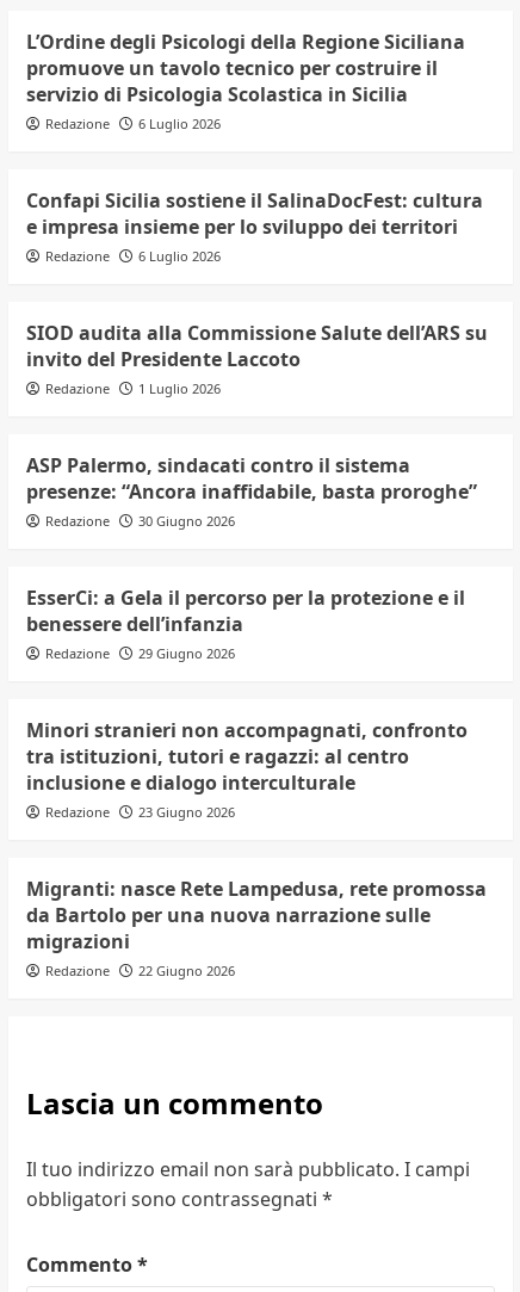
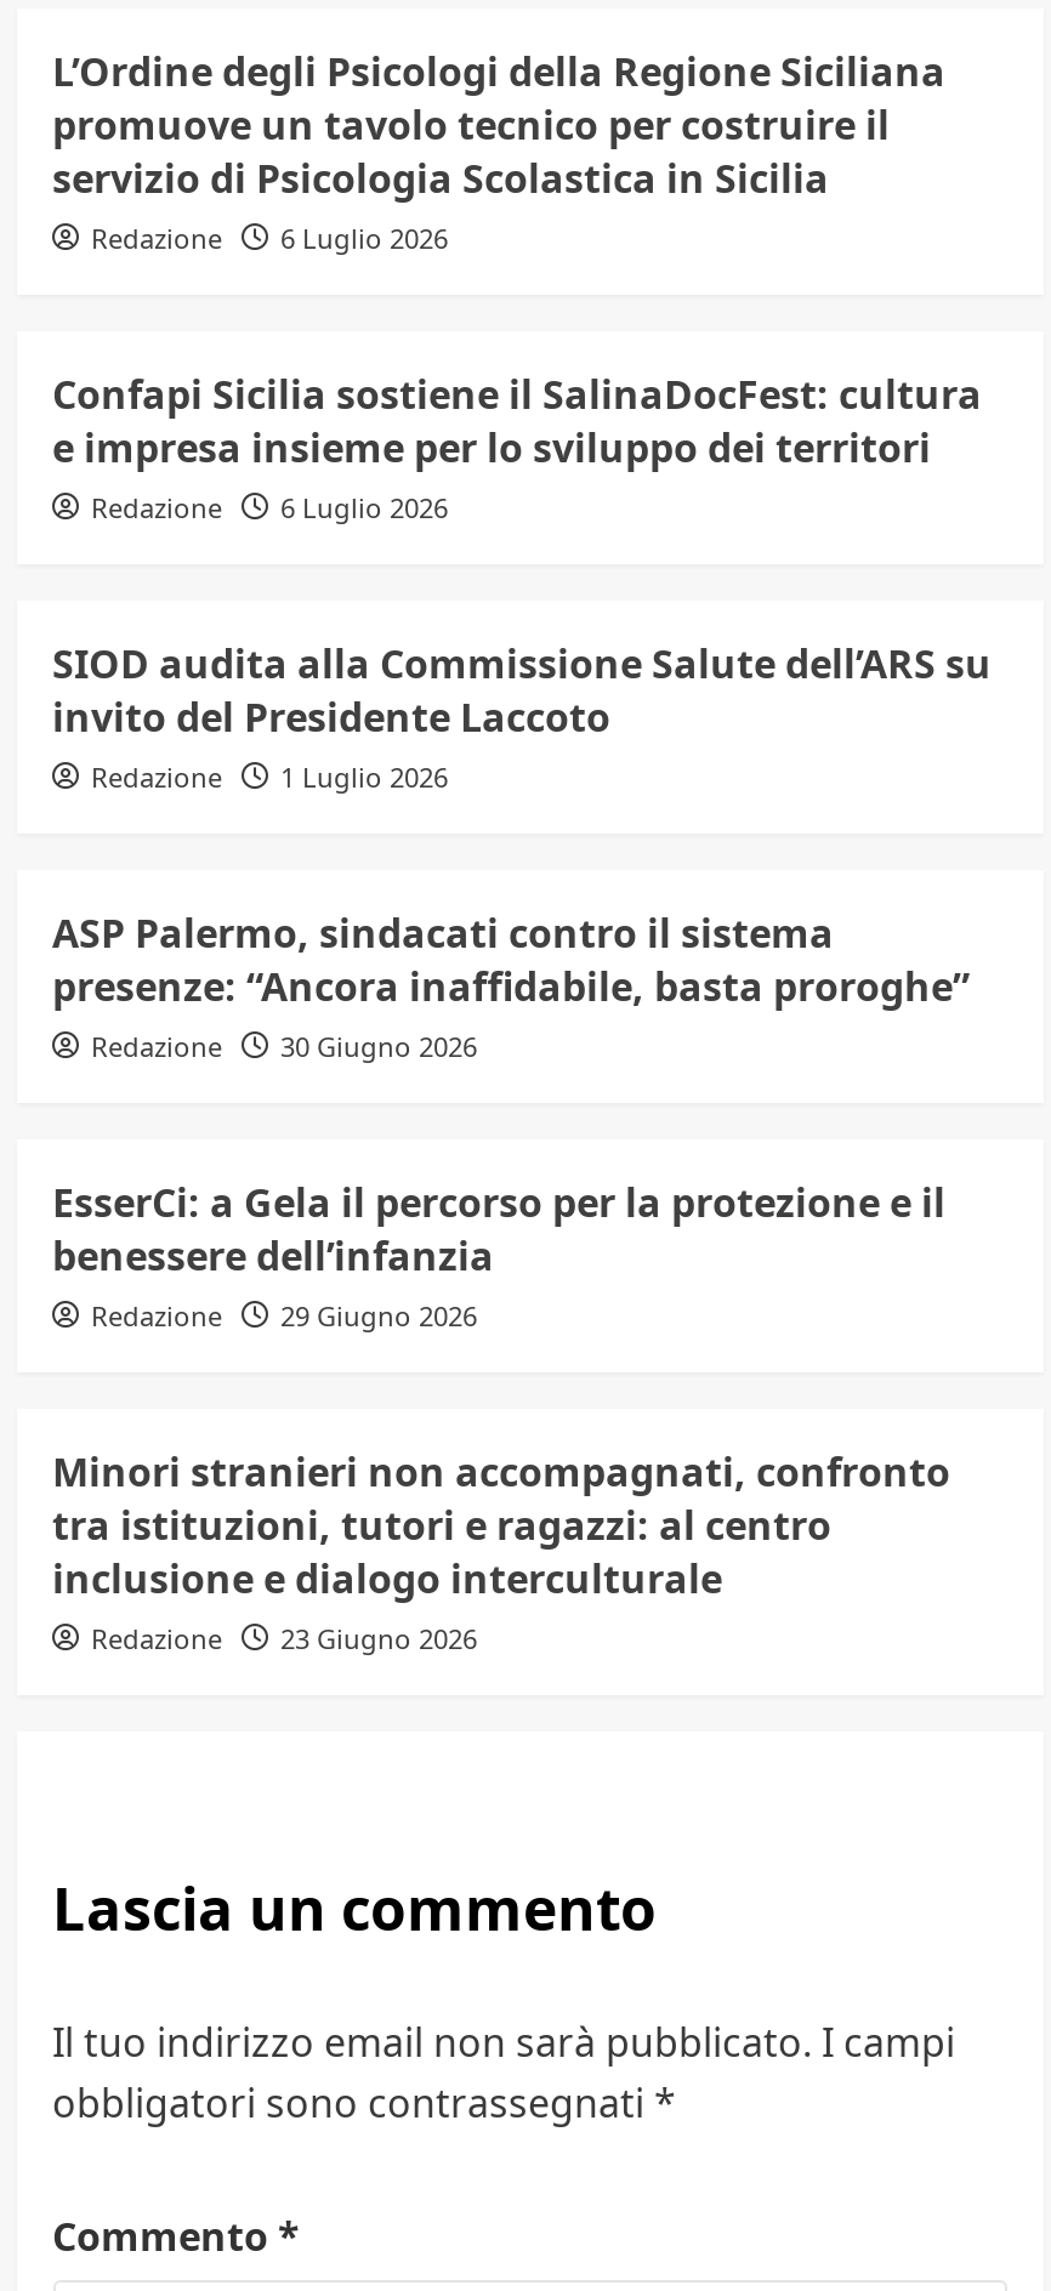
[26,876,486,980] Migranti: nasce Rete Lampedusa, rete promossa | da Bartolo per una nuova narrazione sulle | migrazioni | Redazione | 22 Giugno 2026 -> none

